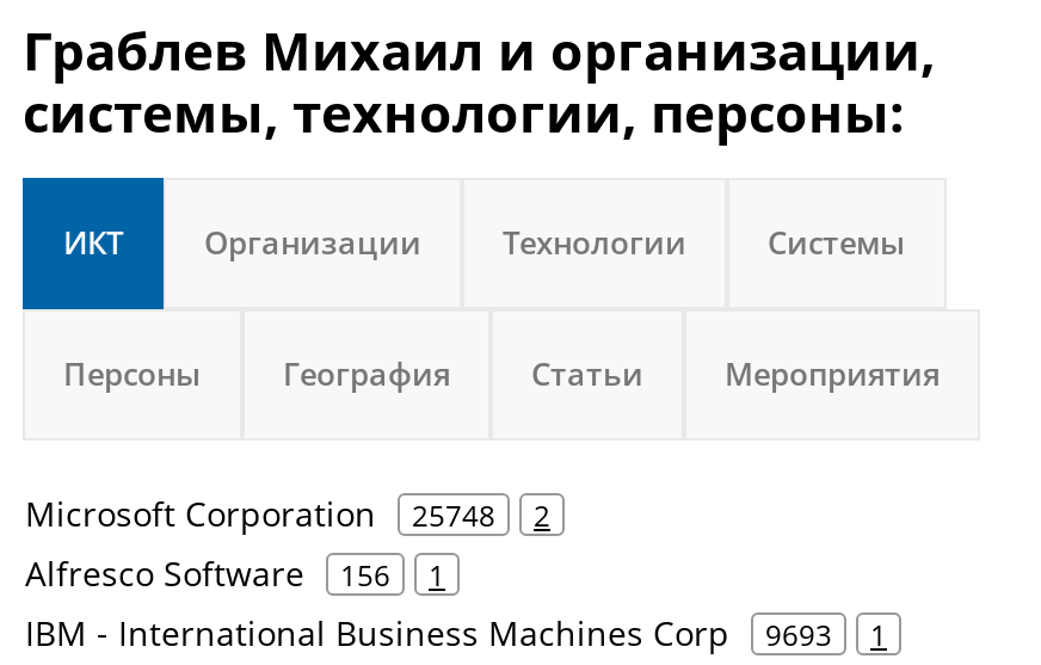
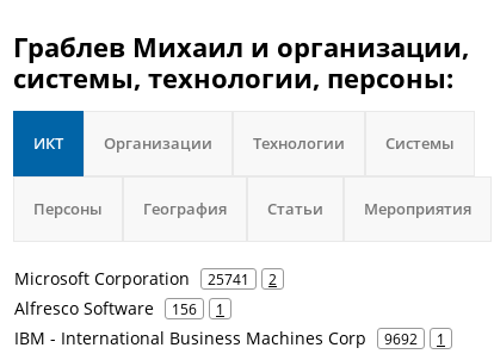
[25,491,550,536] Microsoft Corporation 25748 2 -> [14,267,277,290] Microsoft Corporation 25741 2
[25,610,887,655] IBM - International Business Machines Corp 9693 1 -> [14,327,445,349] IBM - International Business Machines Corp 9692 1

